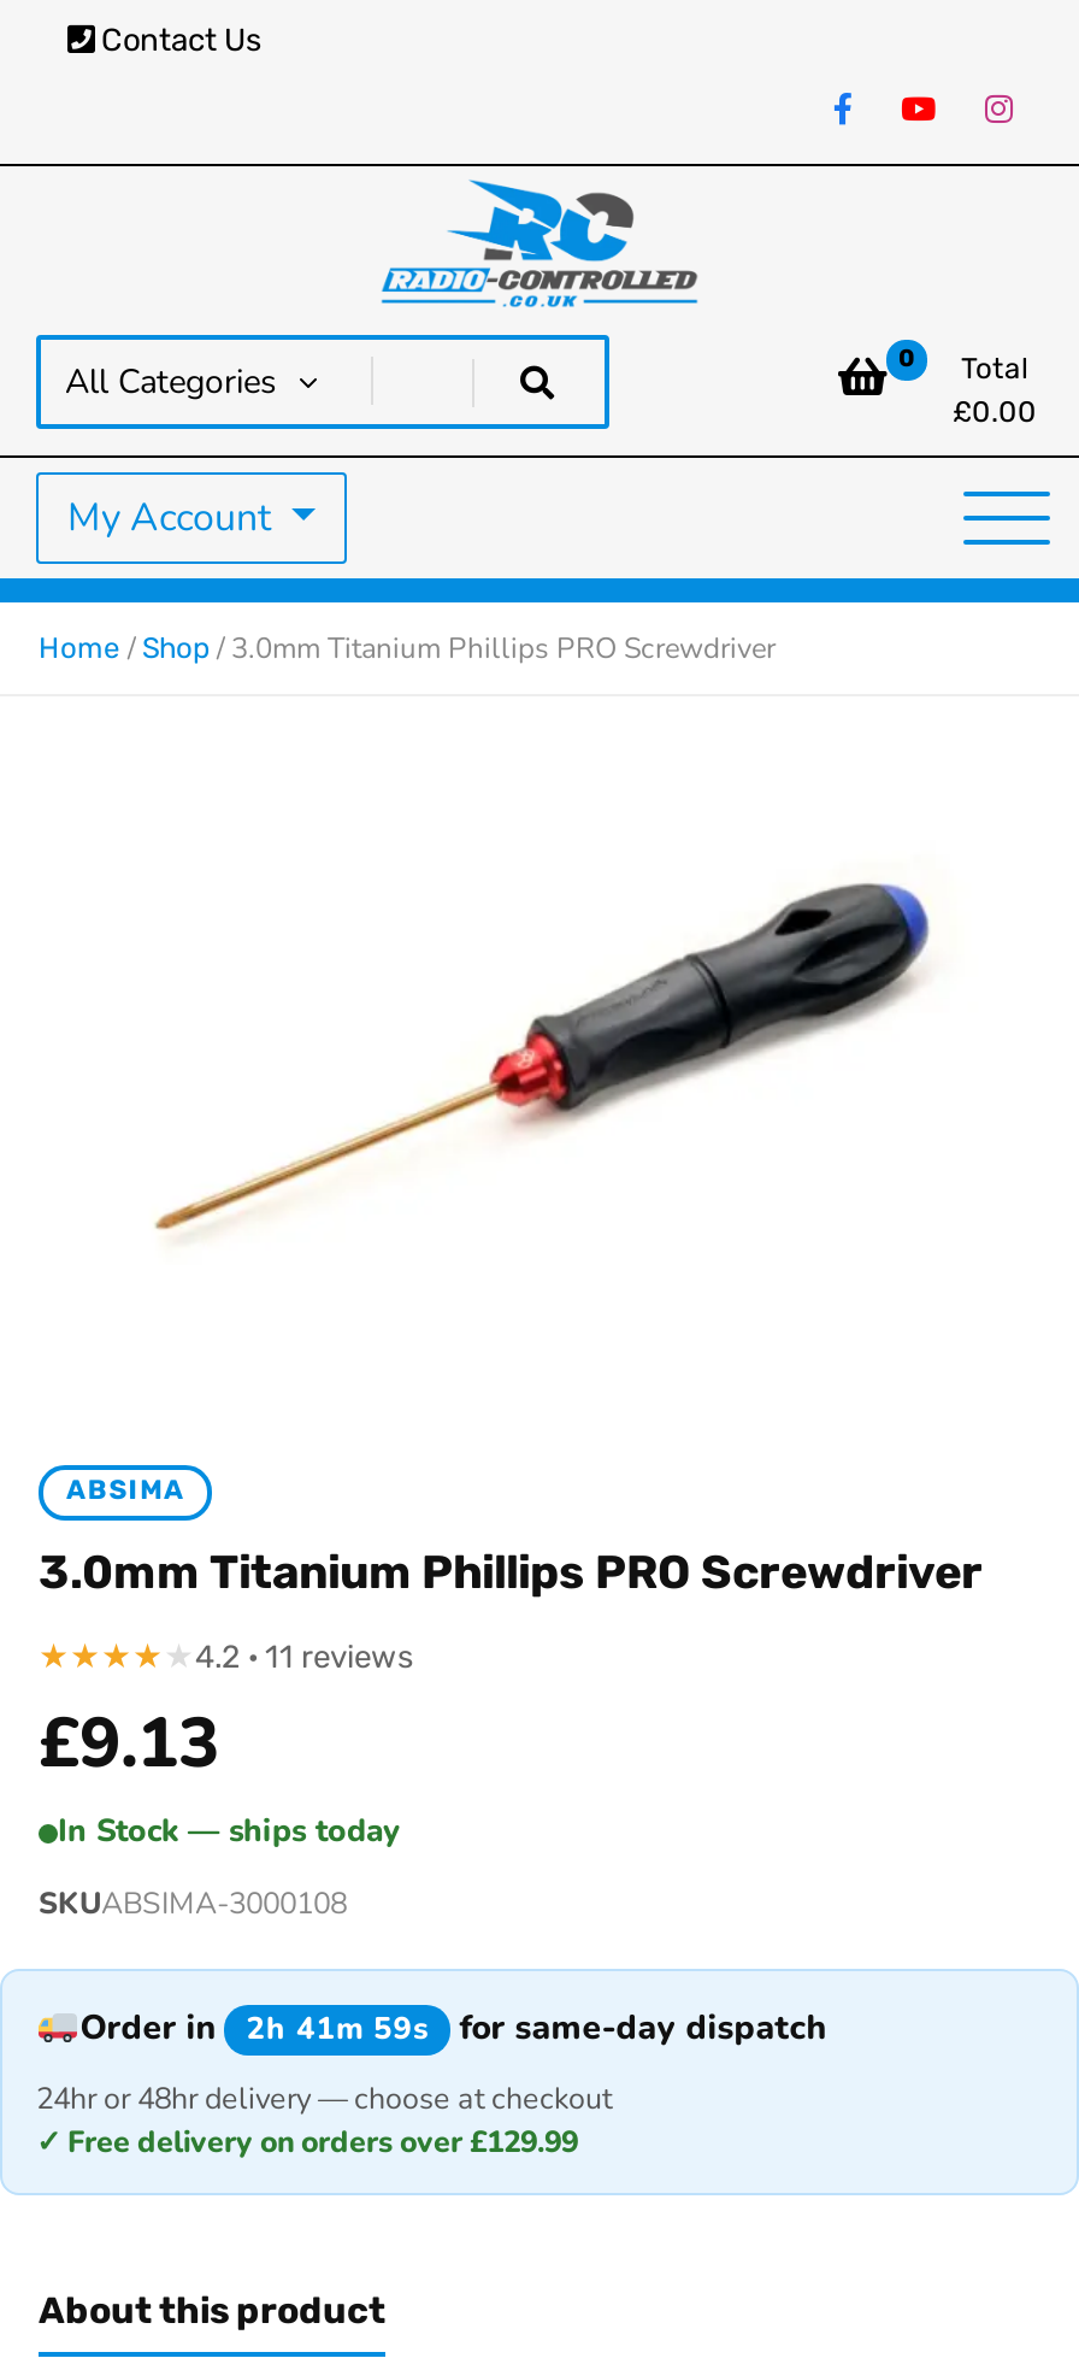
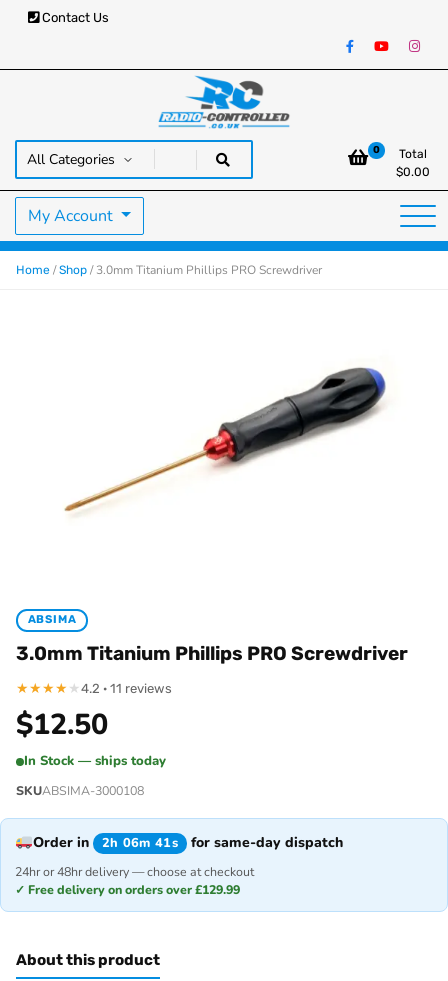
[953,395,1037,429] £0.00 -> [396,165,430,179] $0.00
[39,1696,219,1790] £9.13 -> [16,705,108,744] $12.50
[80,2005,826,2050] Order in 2h 41m 59s for same-day dispatch -> [33,833,343,852] Order in 2h 06m 41s for same-day dispatch

